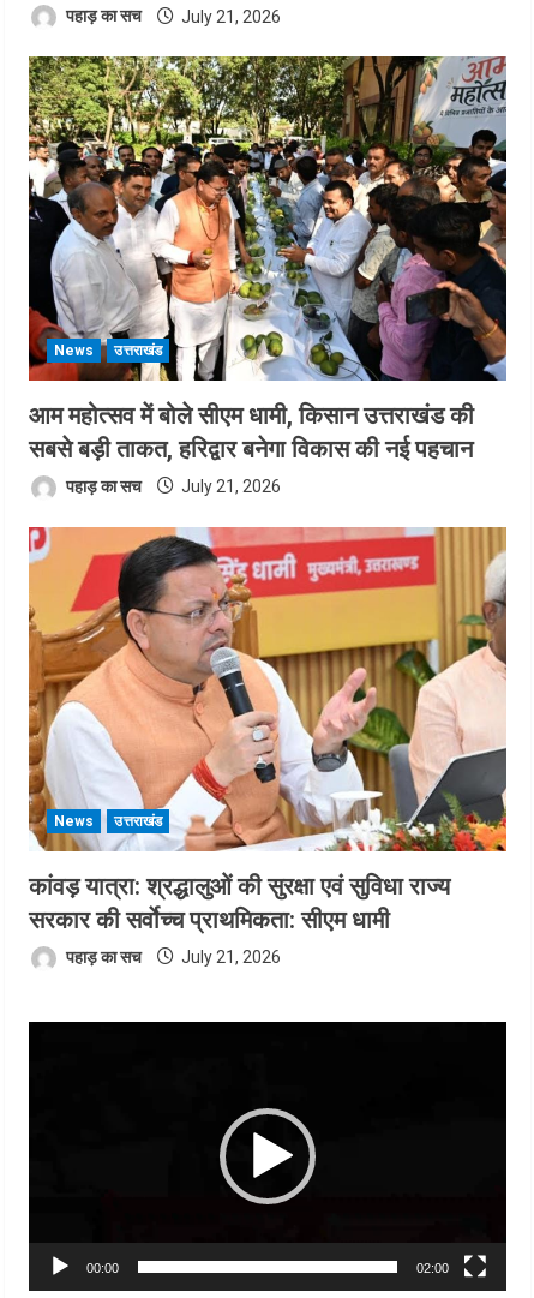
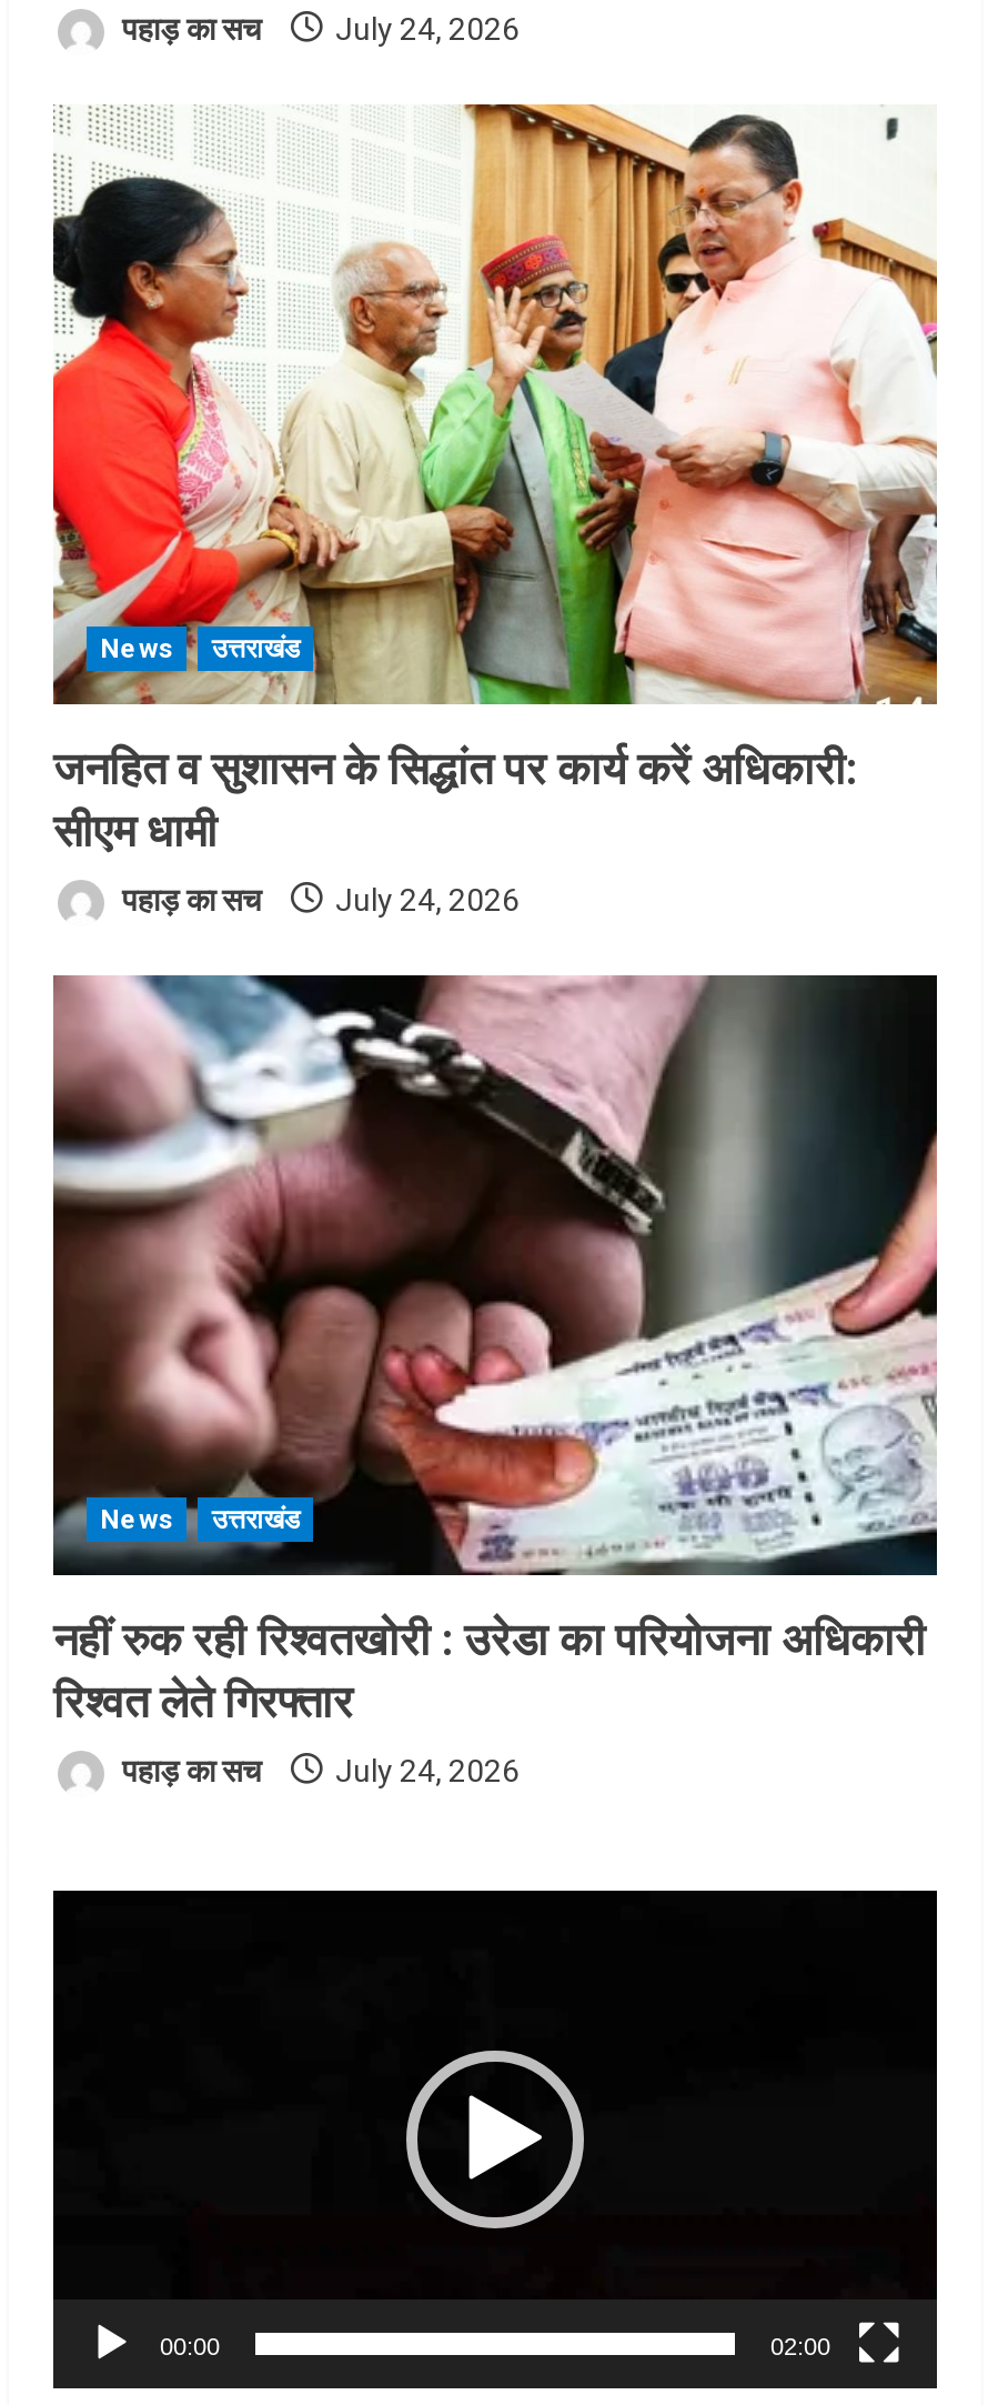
[62,7,281,26] पहाड़ का सच July 21, 2026 -> [115,13,520,48] पहाड़ का सच July 24, 2026
[28,55,508,464] [image] | आम महोत्सव में बोले सीएम धामी, किसान उत्तराखंड की | सबसे बड़ी ताकत, हरिद्वार बनेगा विकास की नई पहचान -> [51,102,939,859] [image] | जनहित व सुशासन के सिद्धांत पर कार्य करें अधिकारी: | सीएम धामी
[62,477,281,497] पहाड़ का सच July 21, 2026 -> [115,883,520,919] पहाड़ का सच July 24, 2026
[28,526,508,935] [image] | कांवड़ यात्रा: श्रद्धालुओं की सुरक्षा एवं सुविधा राज्य | सरकार की सर्वाेच्च प्राथमिकता: सीएम धामी -> [51,973,939,1729] [image] | नहीं रुक रही रिश्वतखोरी : उरेडा का परियोजना अधिकारी | रिश्वत लेते गिरफ्तार
[62,948,281,967] पहाड़ का सच July 21, 2026 -> [115,1754,520,1789] पहाड़ का सच July 24, 2026

